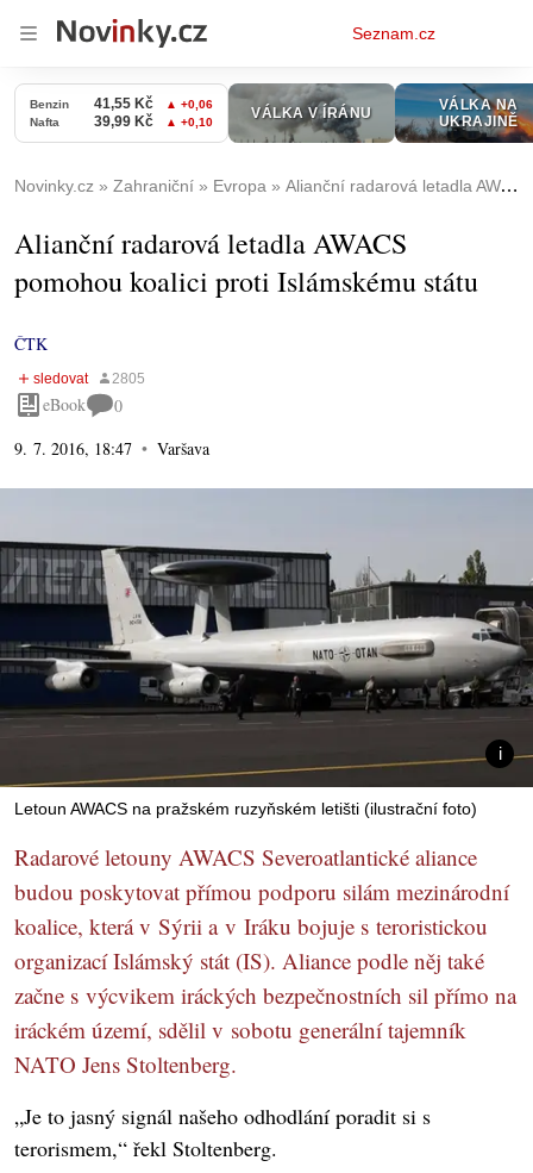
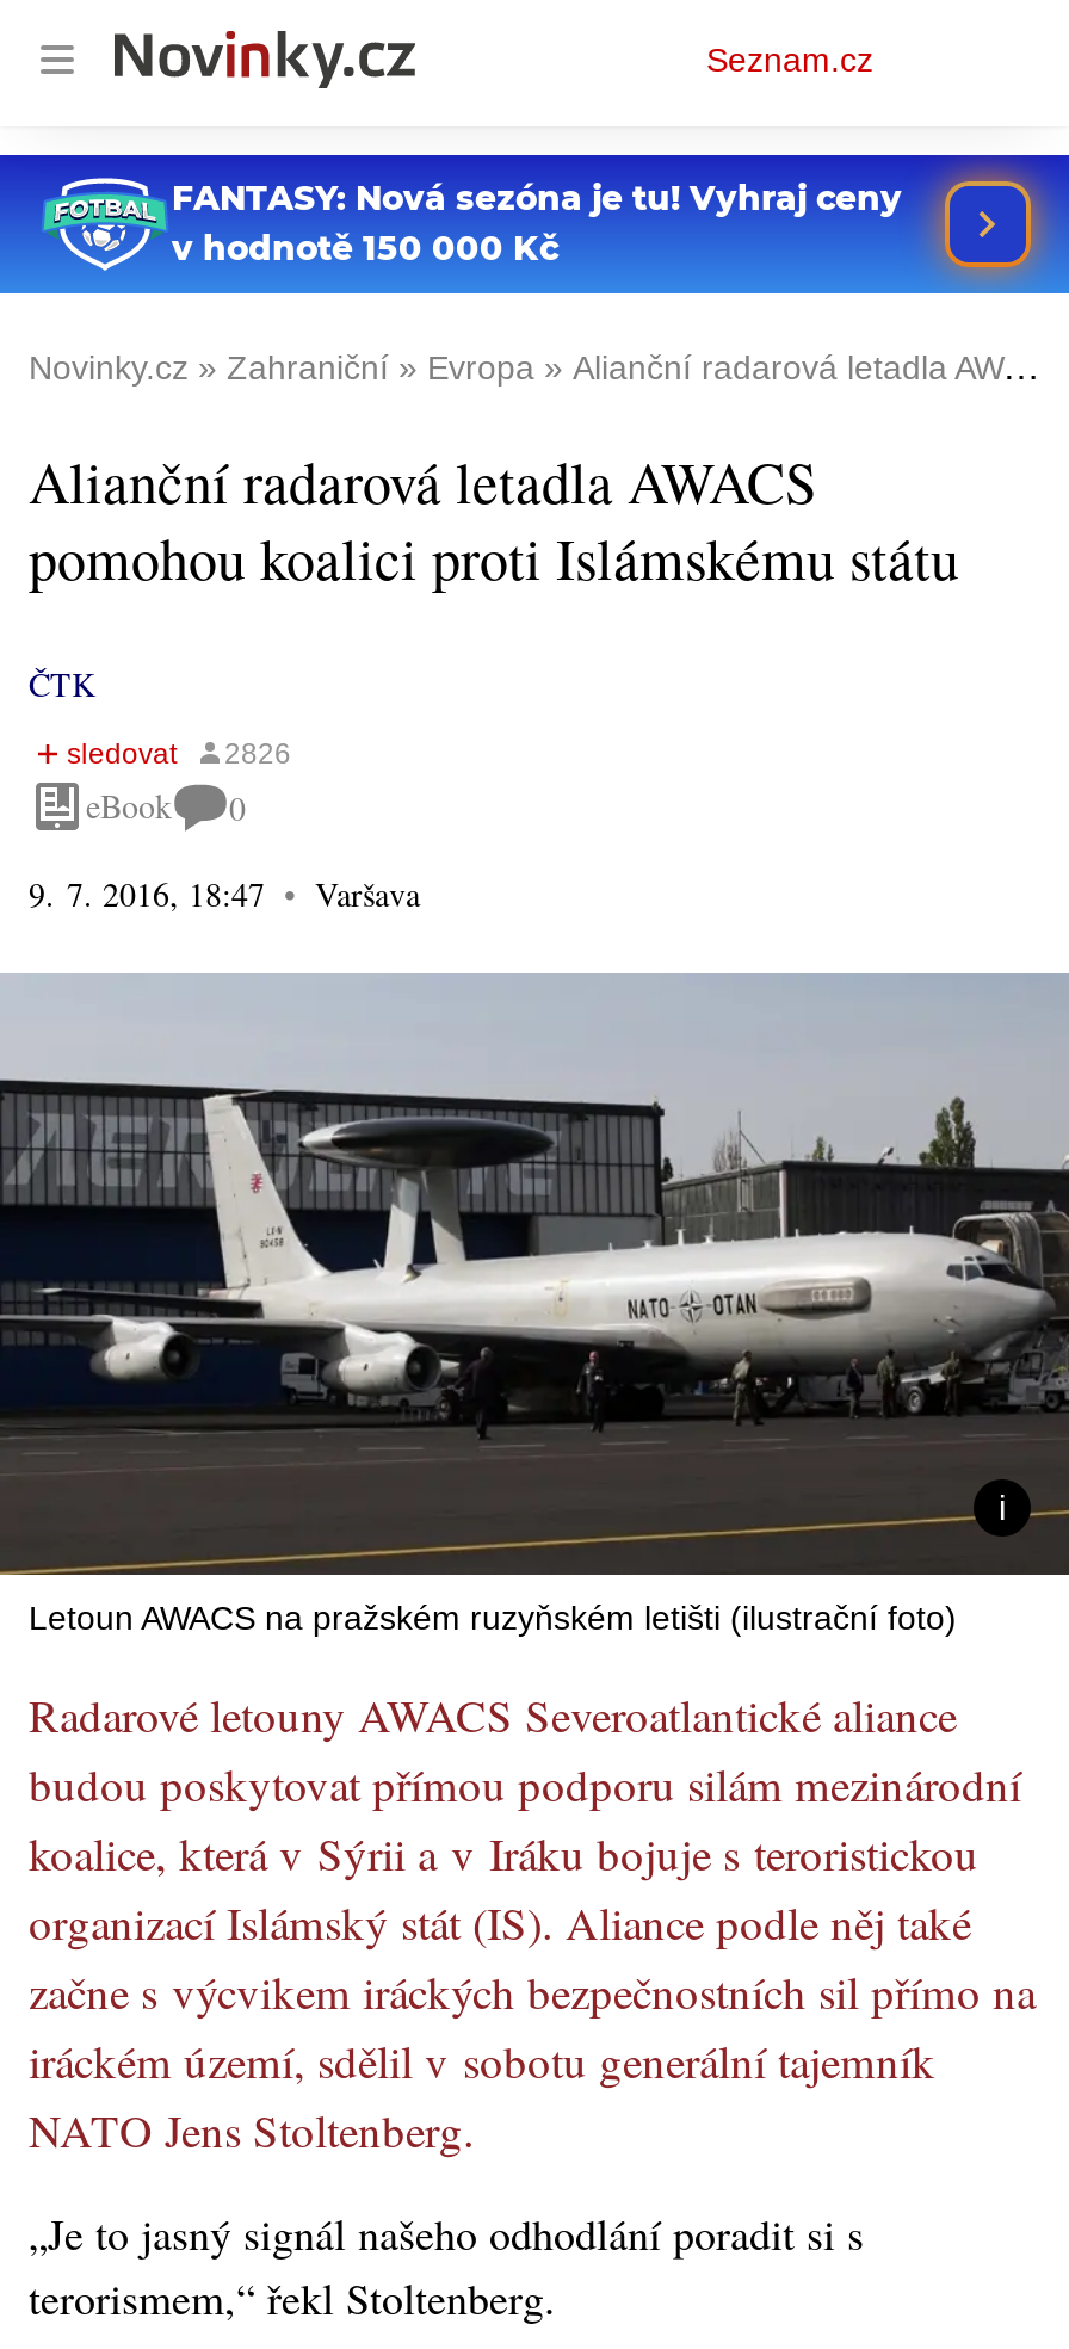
[4,81,529,149] [image] -> [7,153,1062,296] [image]

